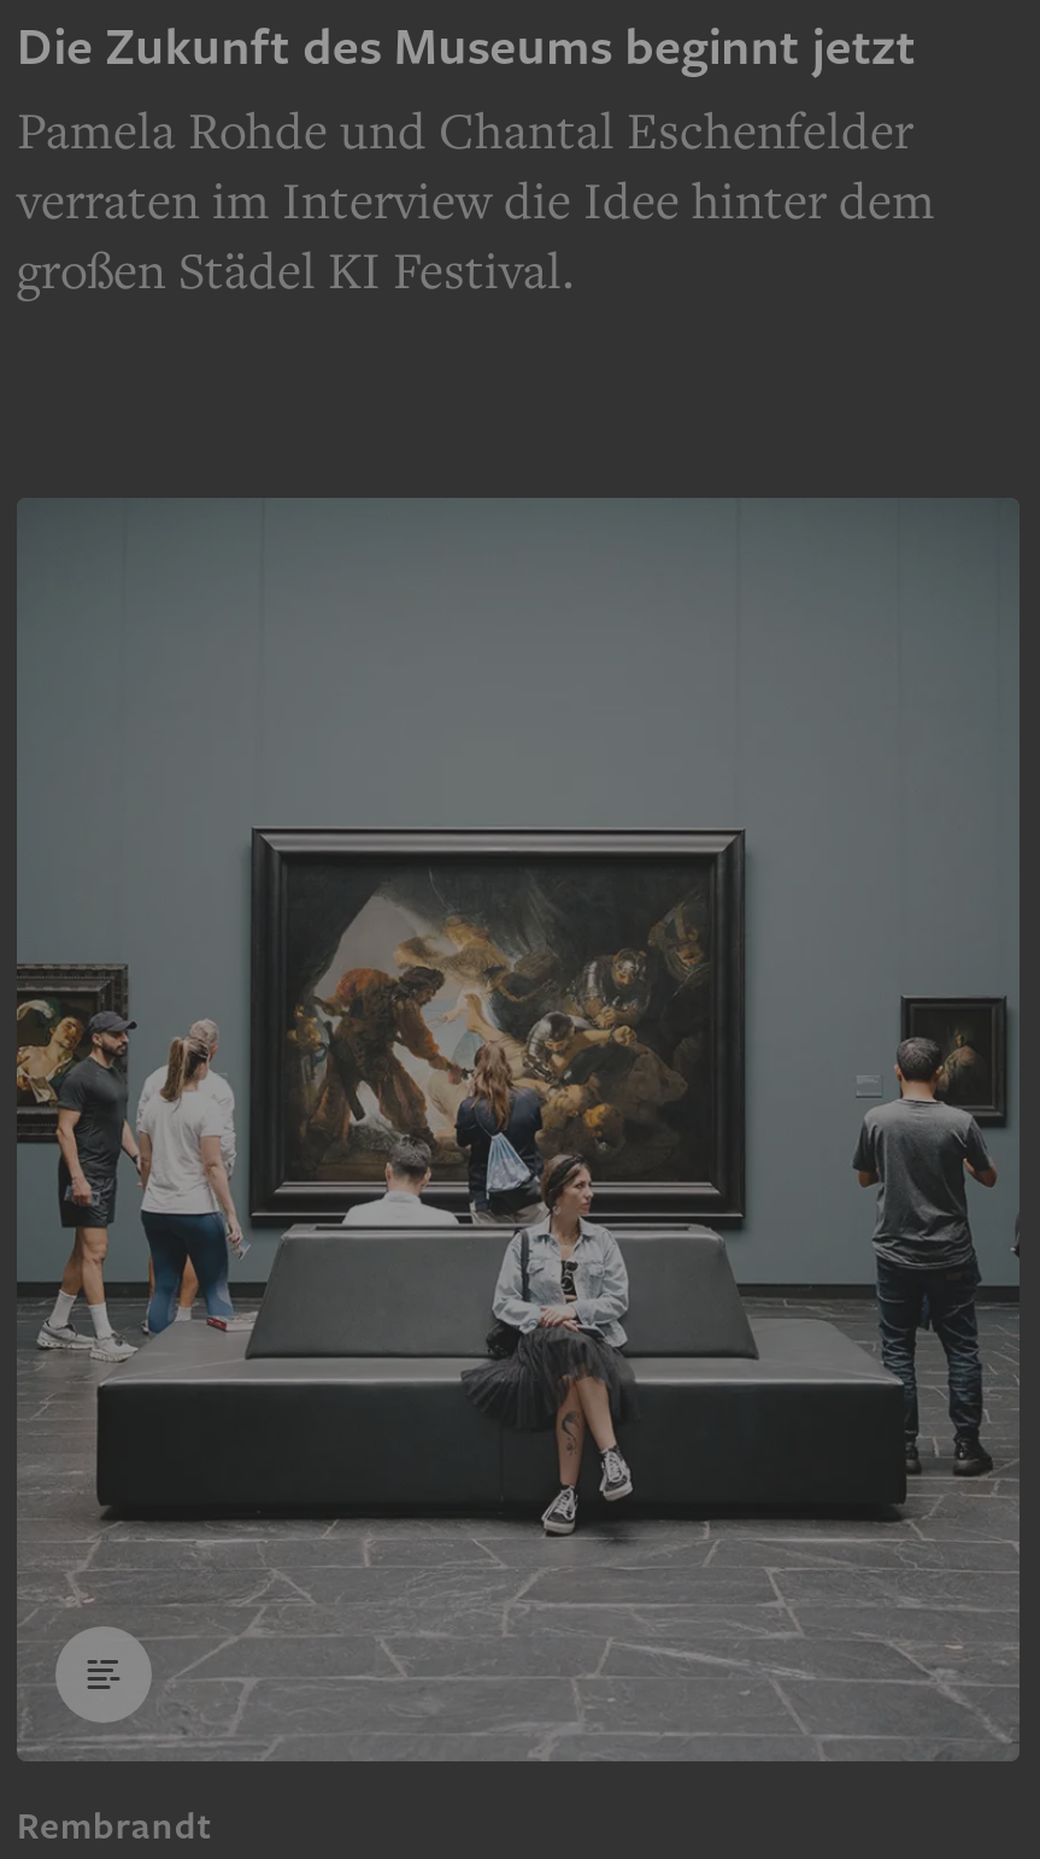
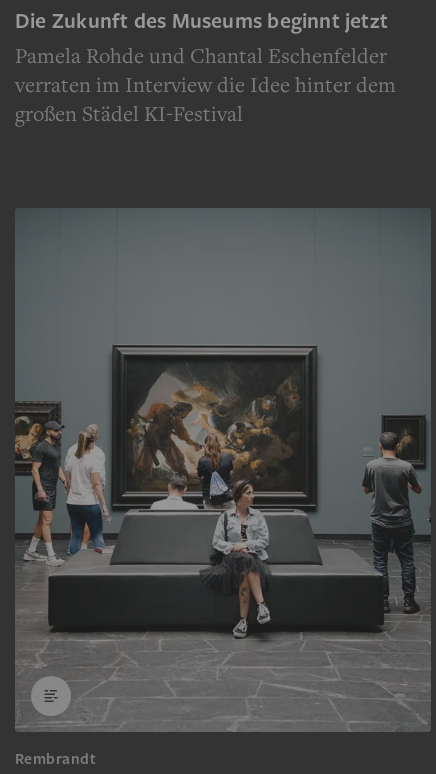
[17,235,576,303] großen Städel KI Festival. -> [15,99,243,127] großen Städel KI-Festival

